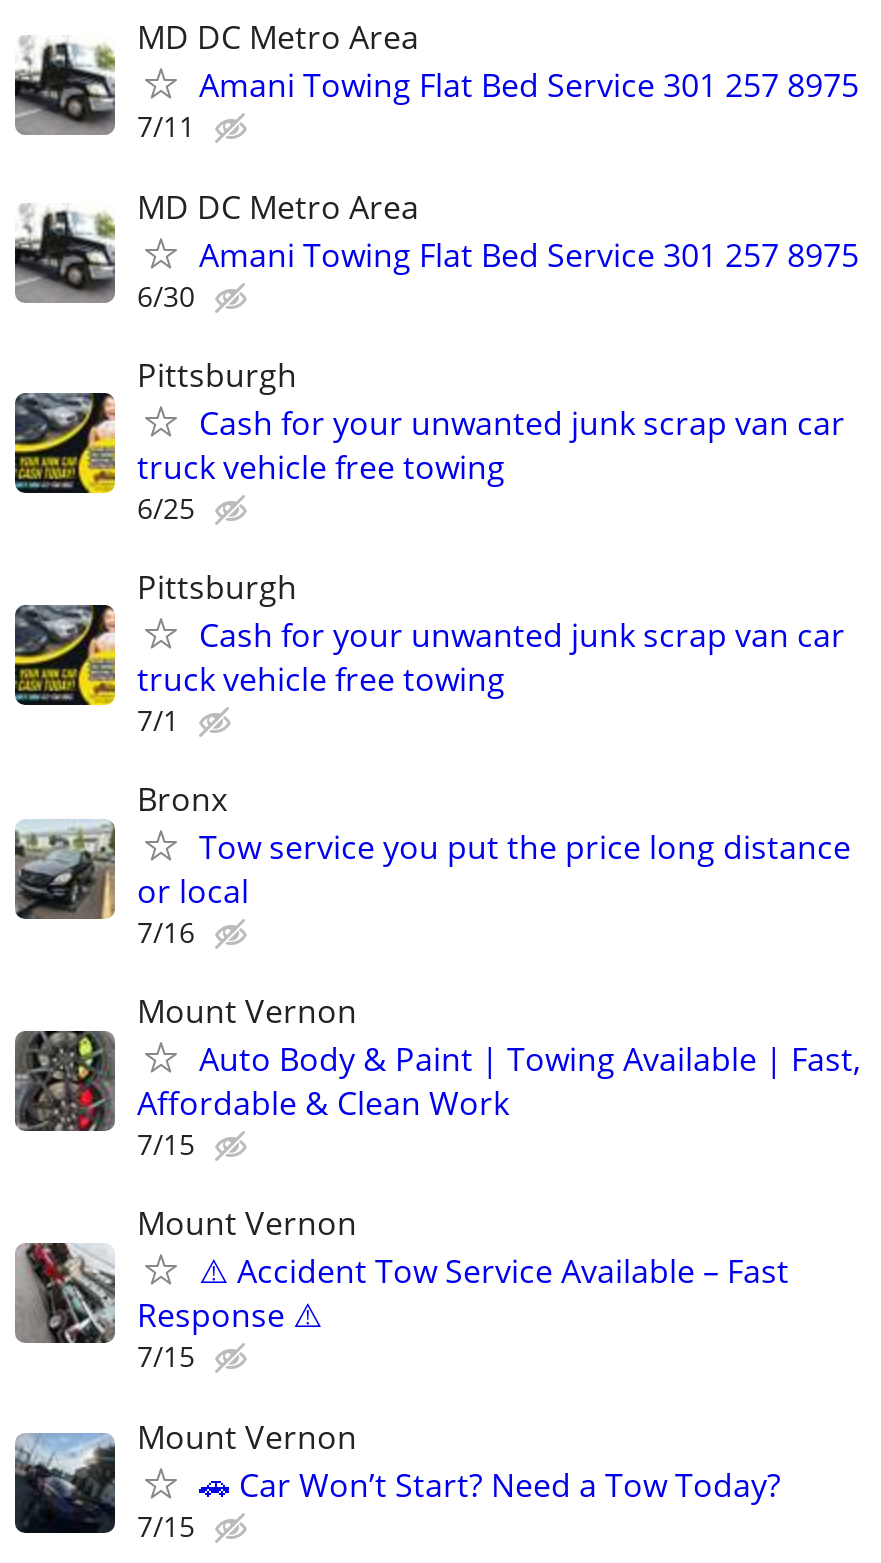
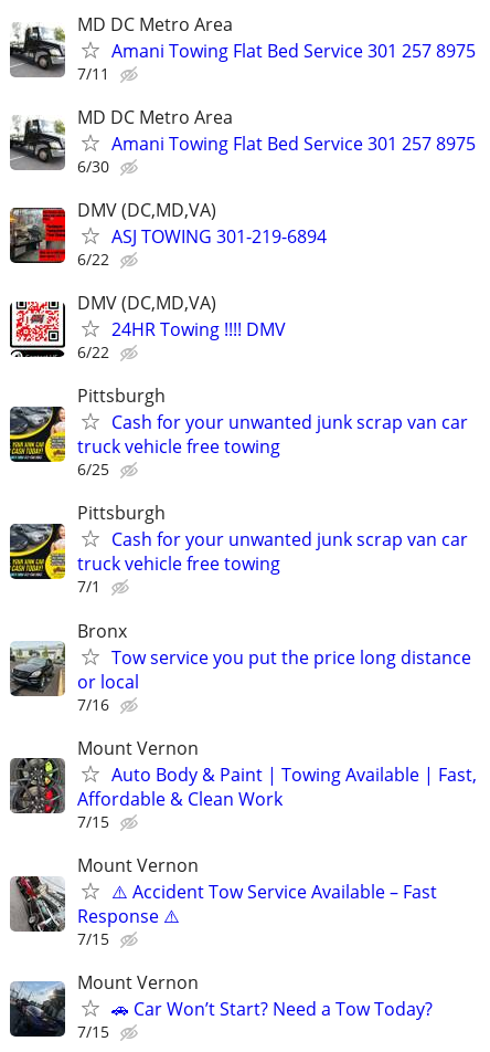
none -> [9,198,327,363] [image] | DMV (DC,MD,VA) | ASJ TOWING 301-219-6894 | 6/22 | DMV (DC,MD,VA) | 24HR Towing !!!! DMV | 6/22
none -> [9,301,66,358] [image]

